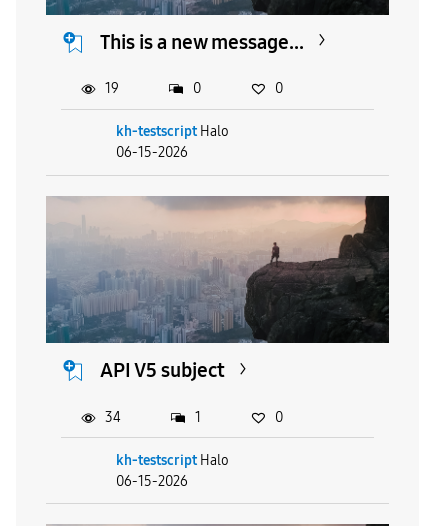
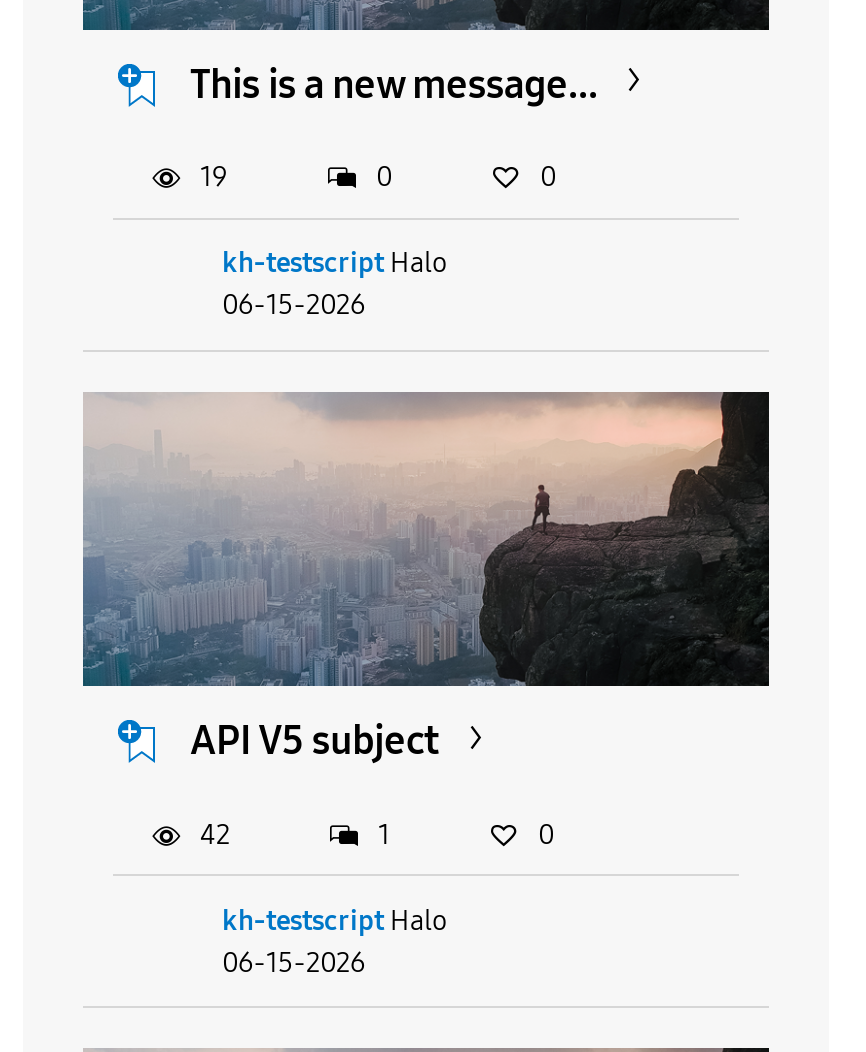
[104,409,120,426] 34 -> [200,818,230,852] 42

